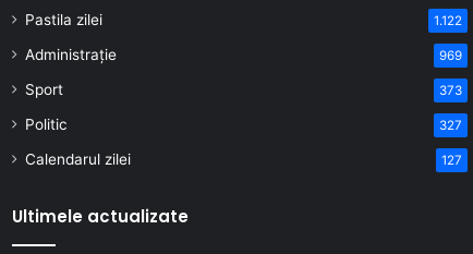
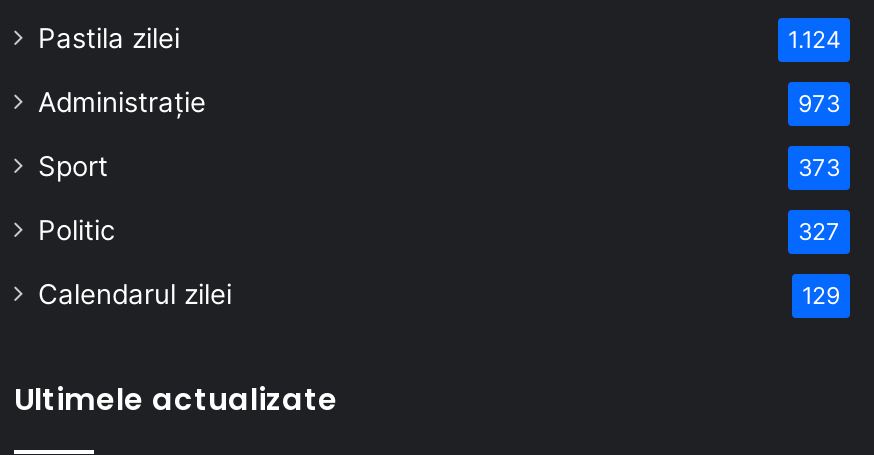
[434,14,462,29] 1.122 -> [788,27,840,55] 1.124
[439,48,462,64] 969 -> [798,91,840,119] 973
[441,153,462,168] 127 -> [802,283,840,311] 129

